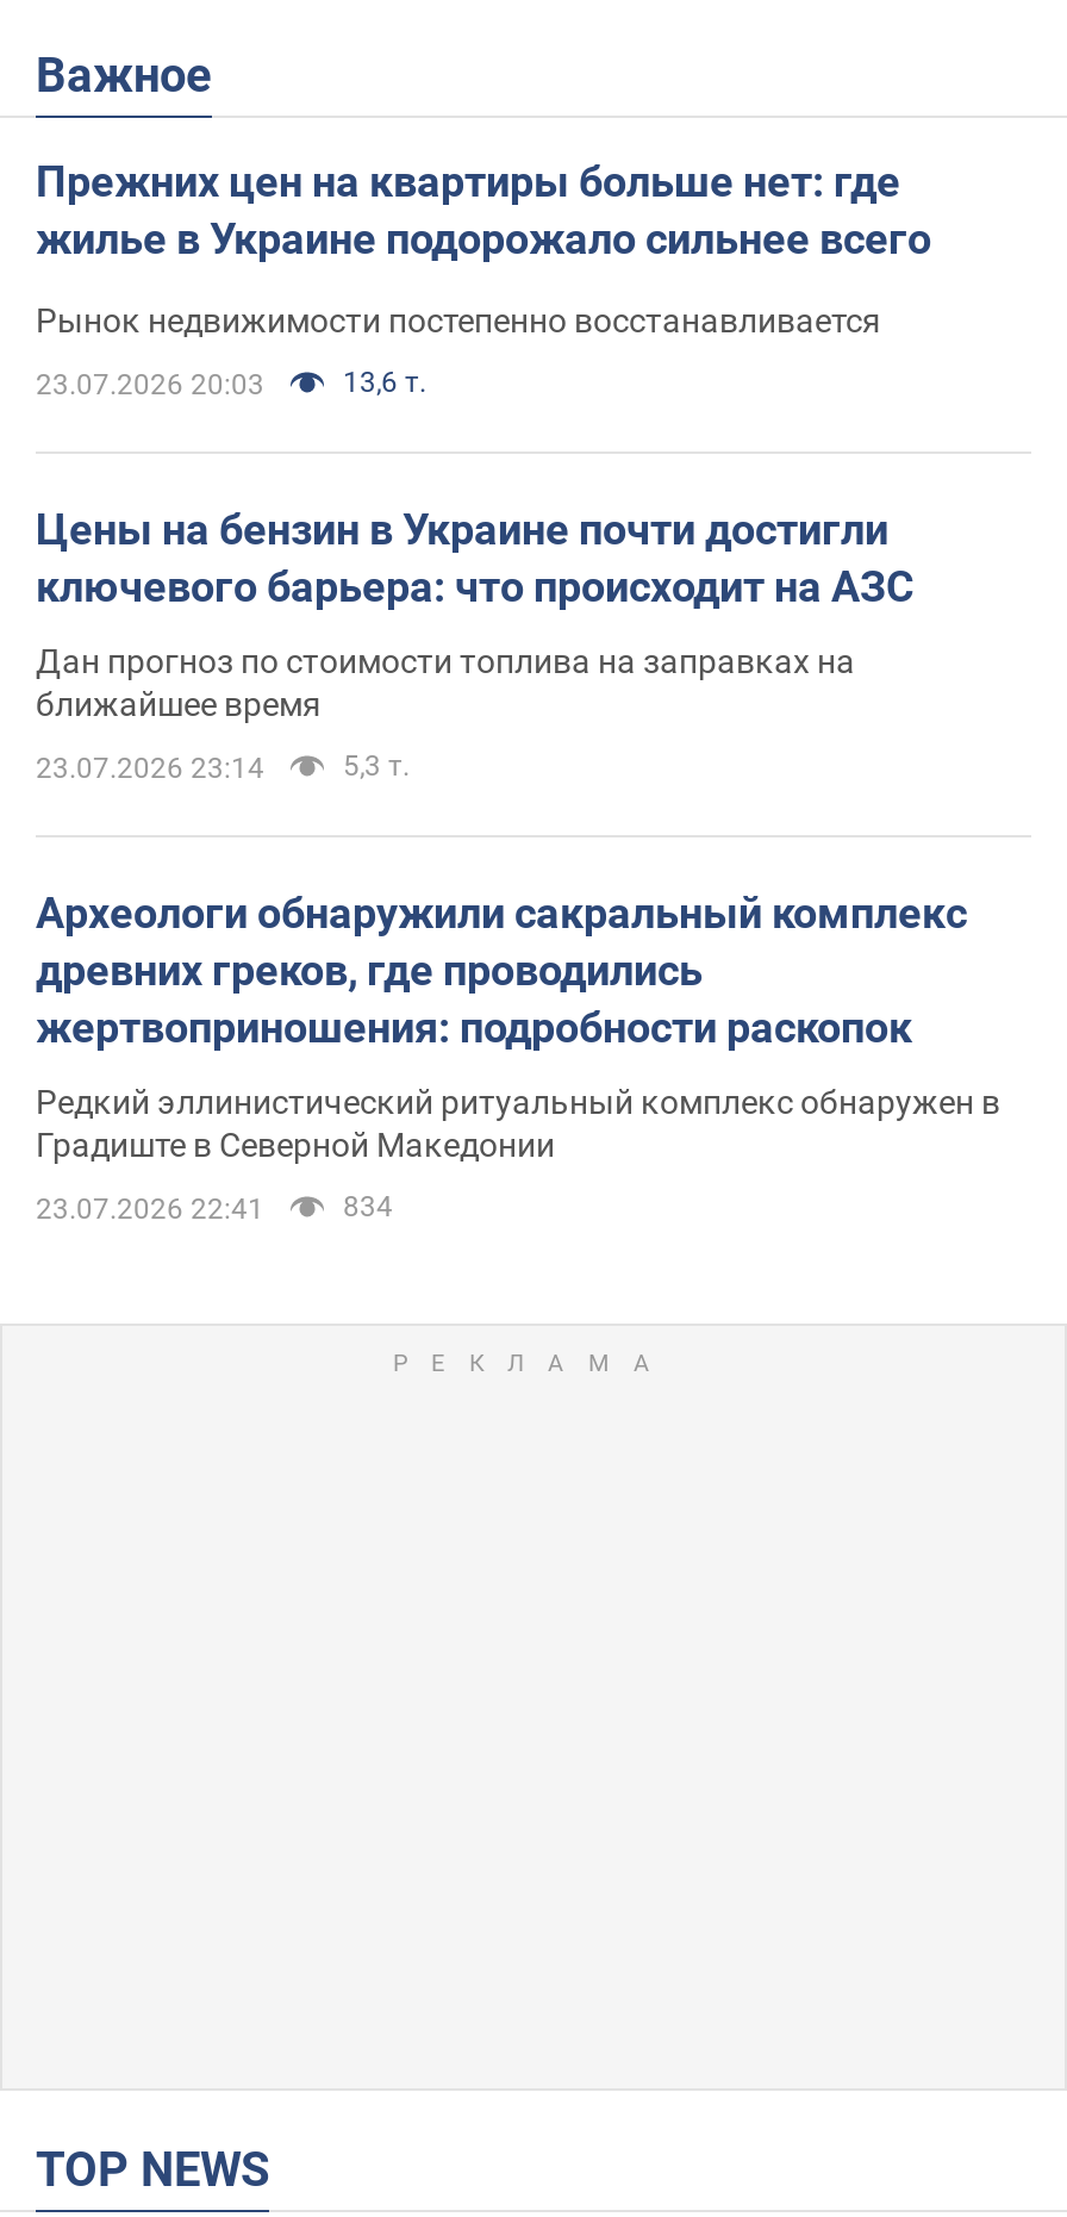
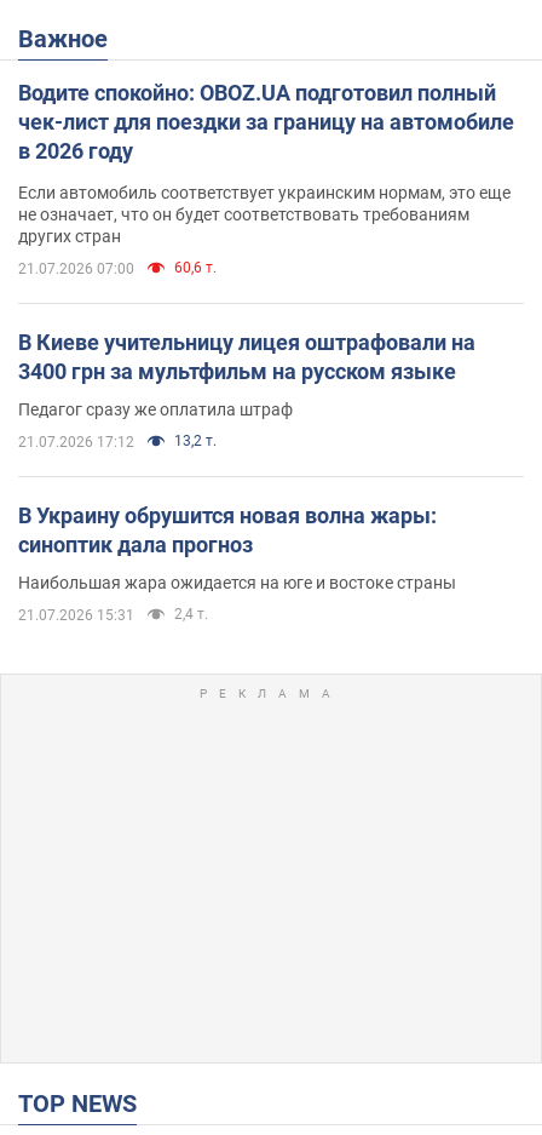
[36,155,931,262] Прежних цен на квартиры больше нет: где | жилье в Украине подорожало сильнее всего -> [18,79,514,163] Водите спокойно: OBOZ.UA подготовил полный | чек-лист для поездки за границу на автомобиле | в 2026 году
[36,300,881,338] Рынок недвижимости постепенно восстанавливается -> [18,182,511,245] Если автомобиль соответствует украинским нормам, это еще | не означает, что он будет соответствовать требованиям | других стран
[36,365,426,400] 23.07.2026 20:03 | 13,6 т. -> [18,259,217,277] 21.07.2026 07:00 | 60,6 т.
[36,503,915,610] Цены на бензин в Украине почти достигли | ключевого барьера: что происходит на АЗС -> [18,329,475,383] В Киеве учительницу лицея оштрафовали на | 3400 грн за мультфильм на русском языке
[36,641,855,722] Дан прогноз по стоимости топлива на заправках на | ближайшее время -> [18,399,293,419] Педагог сразу же оплатила штраф
[36,748,410,784] 23.07.2026 23:14 | 5,3 т. -> [18,432,217,450] 21.07.2026 17:12 | 13,2 т.
[36,886,967,1051] Археологи обнаружили сакральный комплекс | древних греков, где проводились | жертвоприношения: подробности раскопок -> [18,502,437,557] В Украину обрушится новая волна жары: | синоптик дала прогноз
[36,1082,1000,1163] Редкий эллинистический ритуальный комплекс обнаружен в | Градиште в Северной Македонии -> [18,572,456,592] Наибольшая жара ожидается на юге и востоке страны
[36,1189,393,1225] 23.07.2026 22:41 | 834 -> [18,605,208,623] 21.07.2026 15:31 | 2,4 т.

